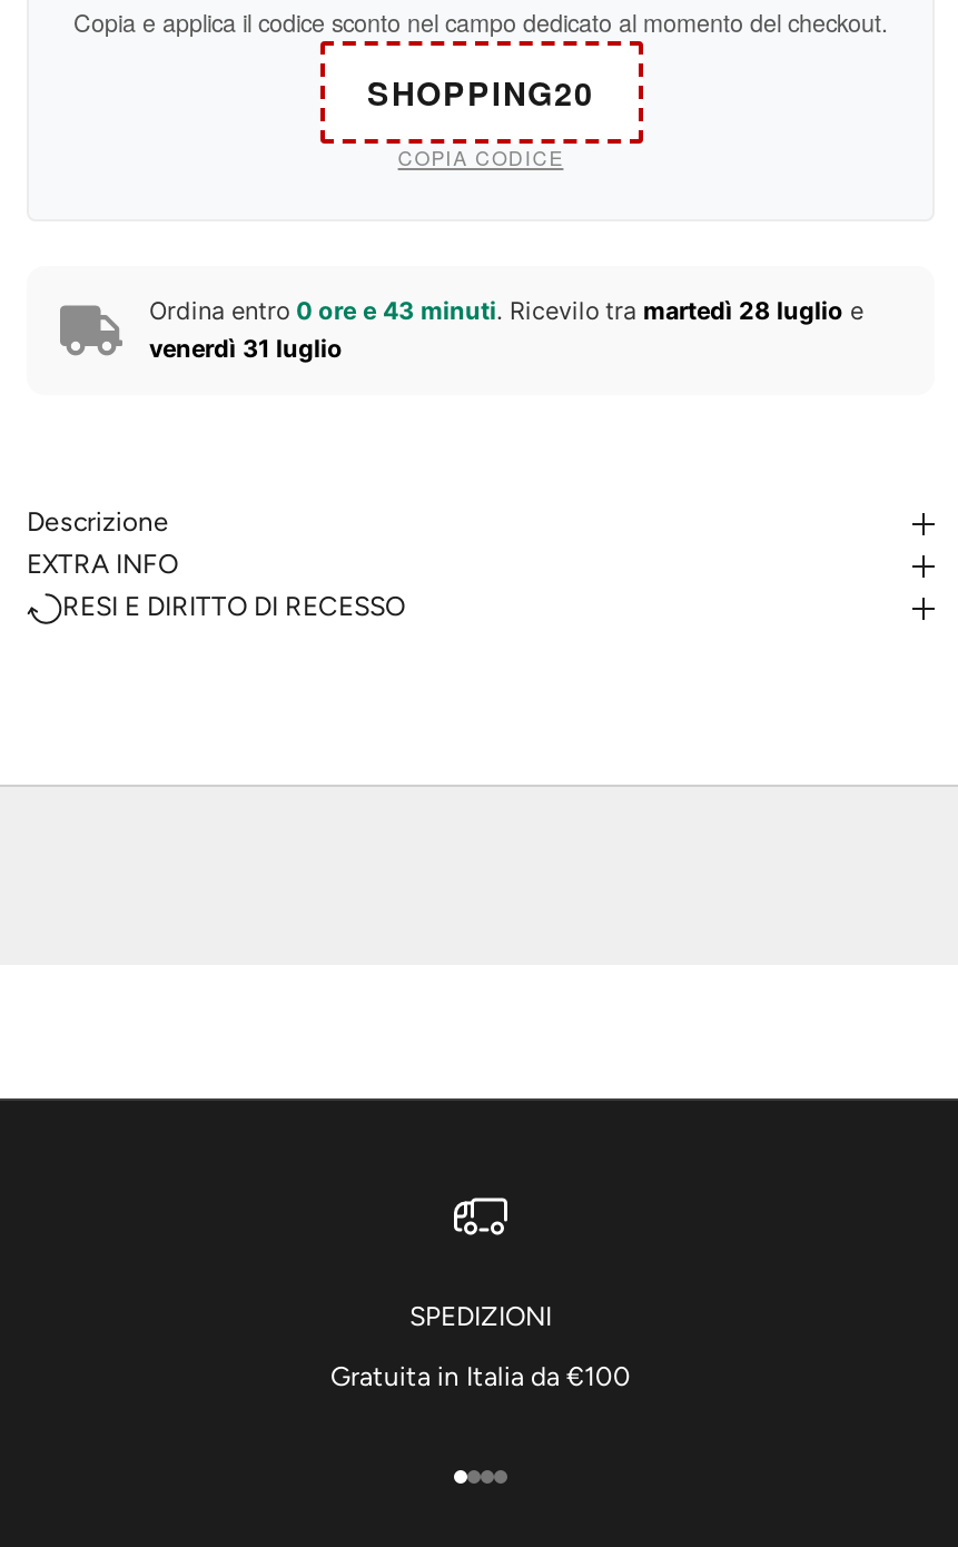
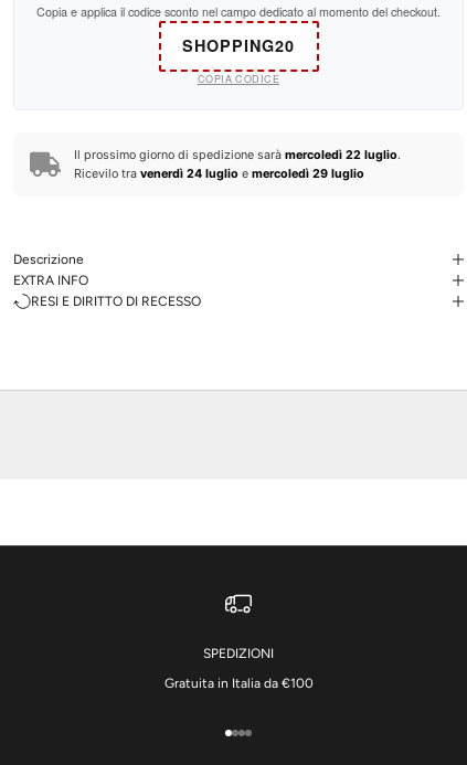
[149,298,863,364] Ordina entro 0 ore e 43 minuti. Ricevilo tra martedì 28 luglio e | venerdì 31 luglio -> [74,148,401,181] Il prossimo giorno di spedizione sarà mercoledì 22 luglio. | Ricevilo tra venerdì 24 luglio e mercoledì 29 luglio

